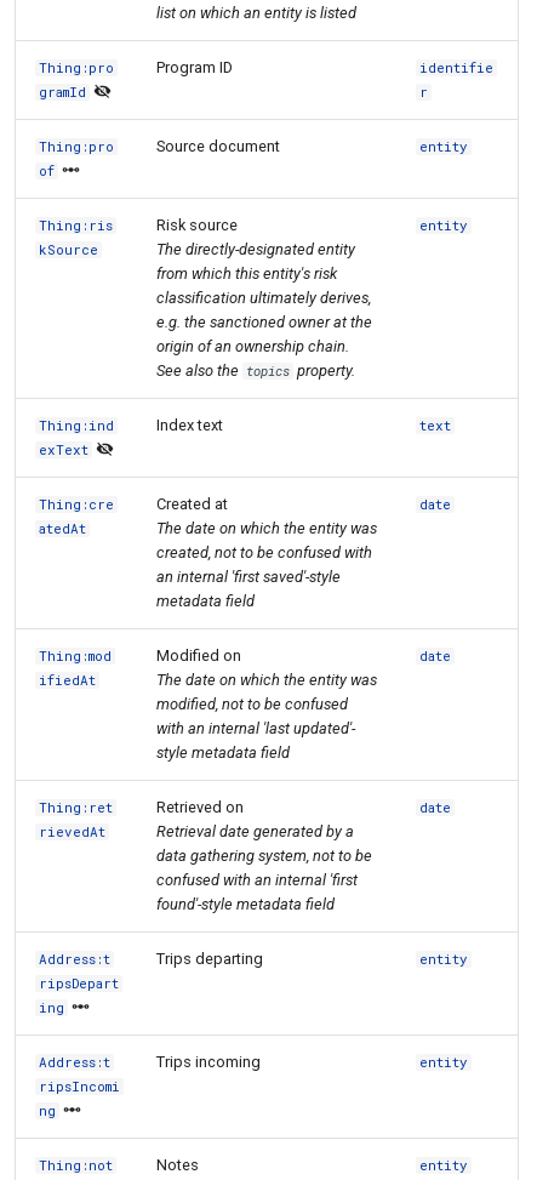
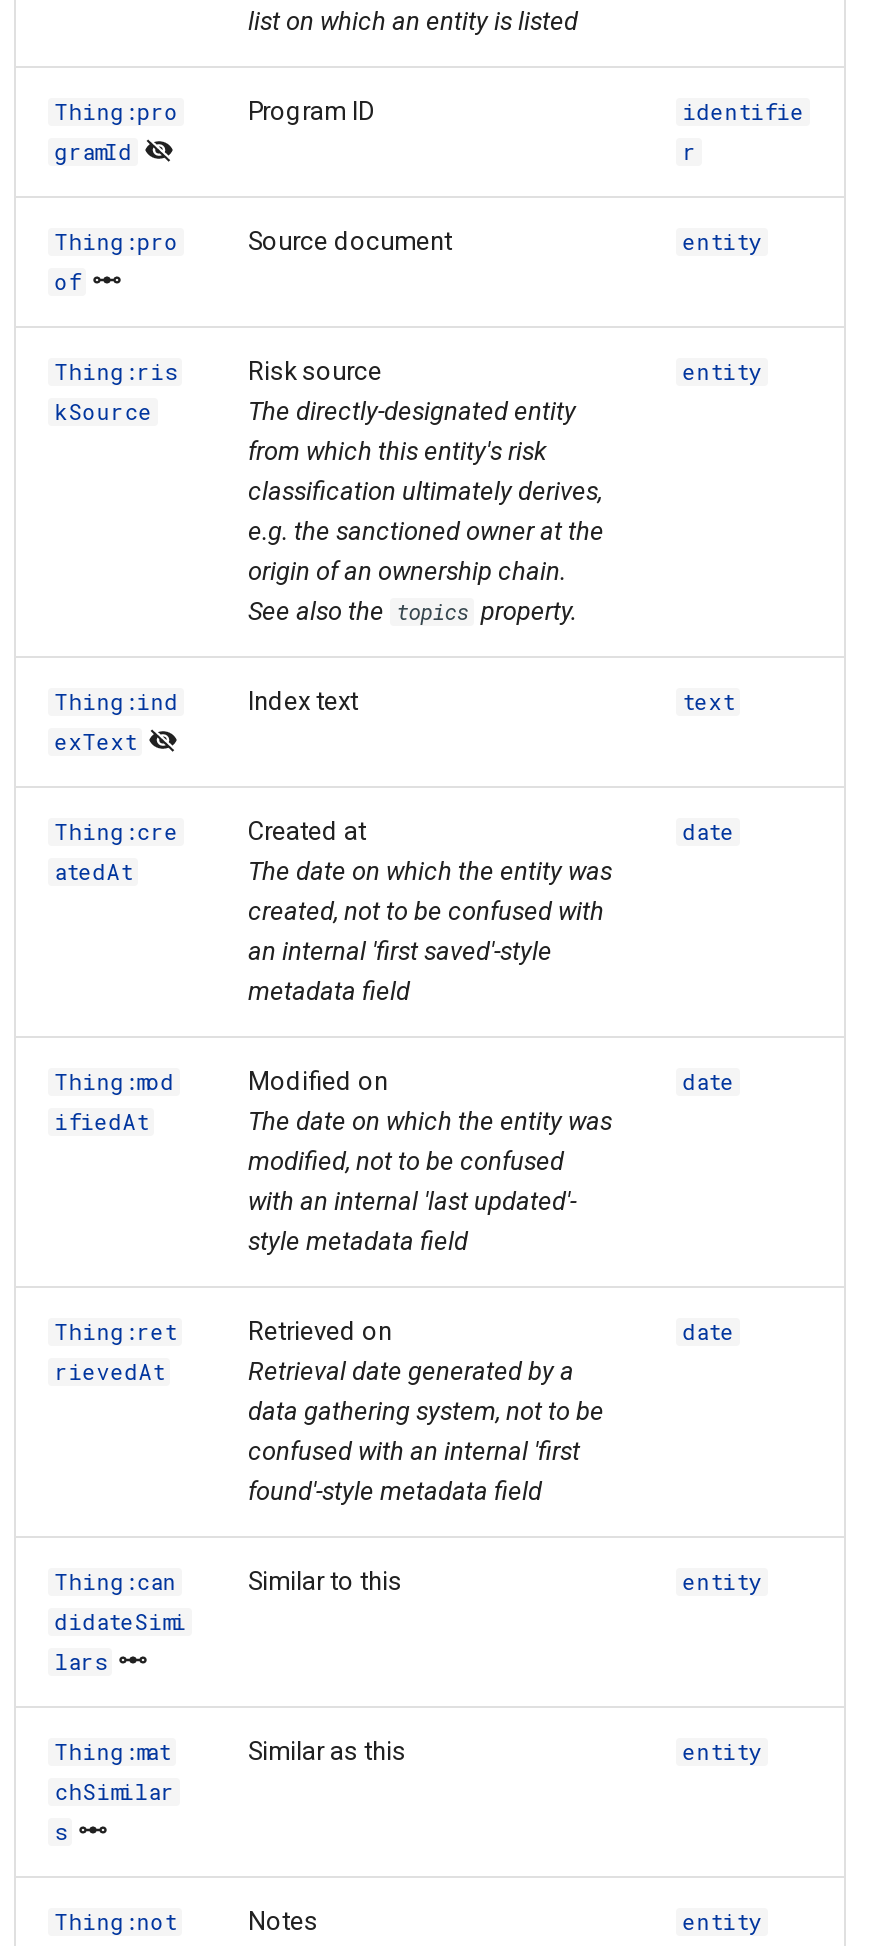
[39,951,119,1016] Address:t | ripsDepart | ing -> [54,1568,186,1676] Thing:can | didateSimi | lars
[156,950,263,968] Trips departing -> [248,1566,402,1596] Similar to this
[39,1054,120,1119] Address:t | ripsIncomi | ng -> [54,1738,174,1846] Thing:mat | chSimilar | s
[156,1053,261,1071] Trips incoming -> [248,1736,406,1766] Similar as this

